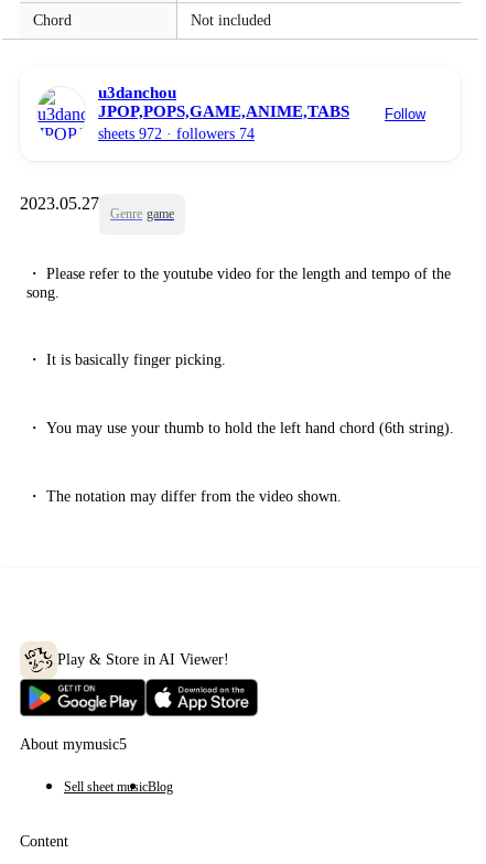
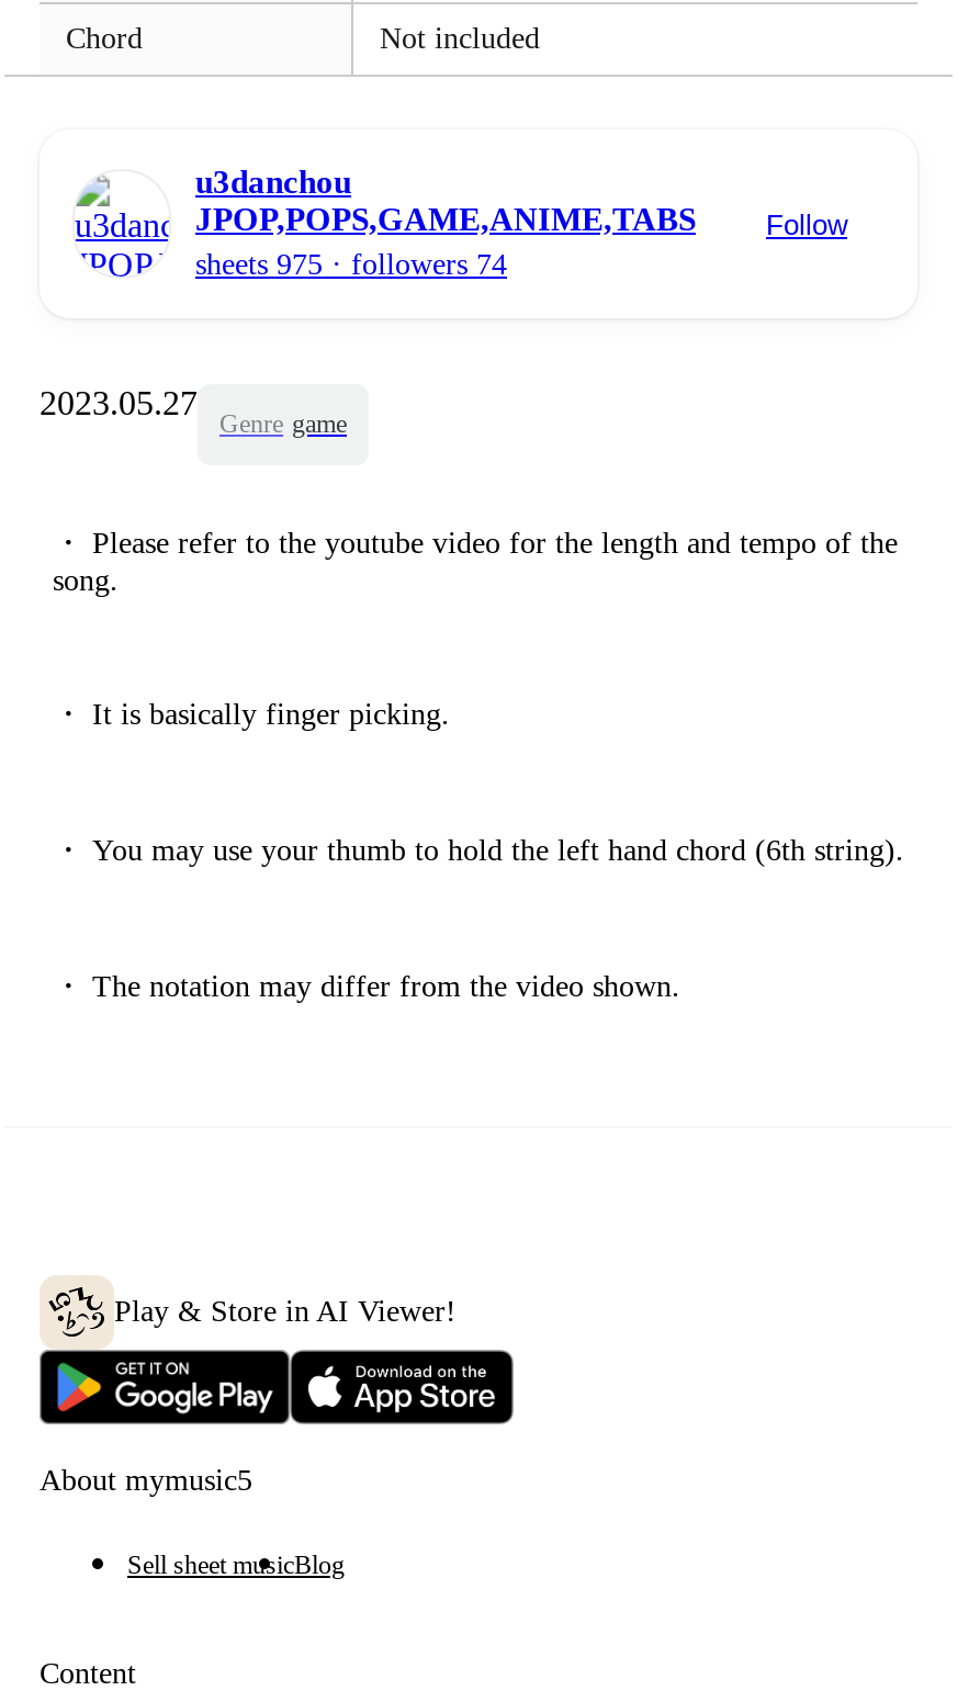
[98,126,255,142] sheets 972 · followers 74 -> [195,248,507,281] sheets 975 · followers 74

